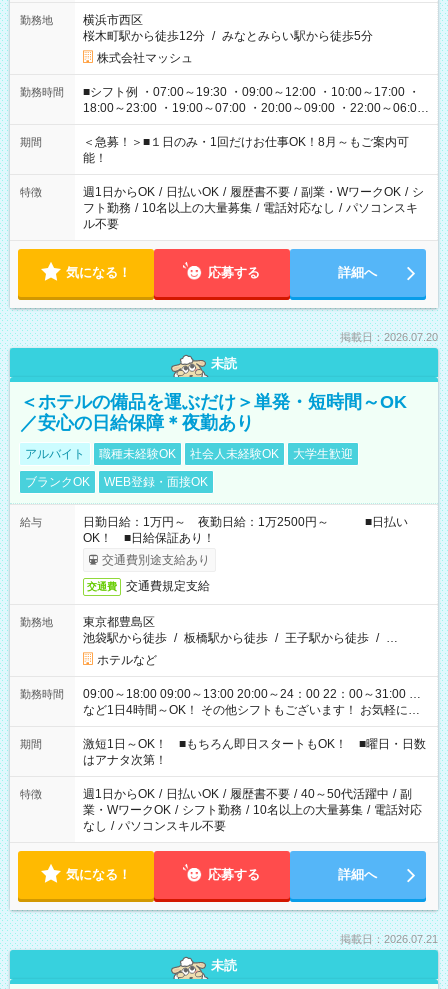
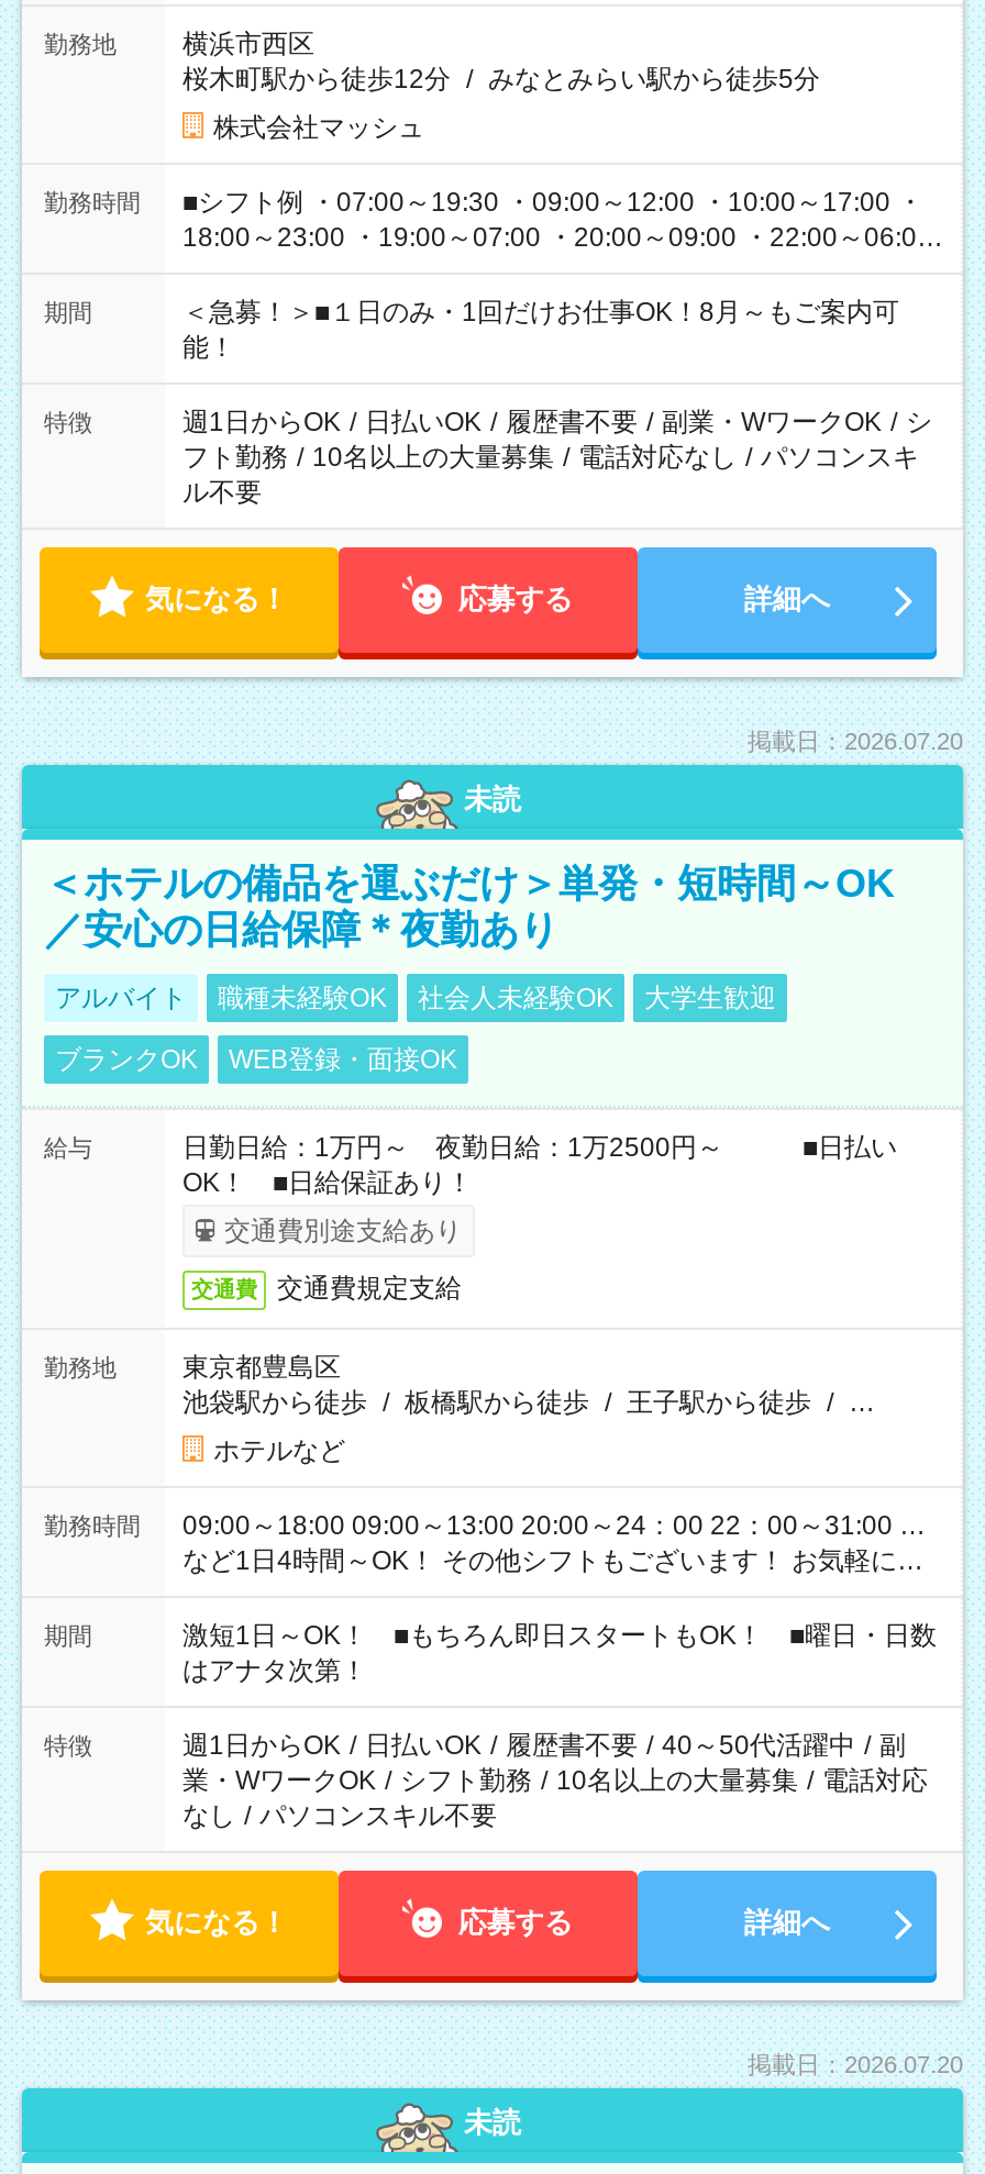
[340,933,438,945] 掲載日：2026.07.21 -> [748,2051,963,2077] 掲載日：2026.07.20

